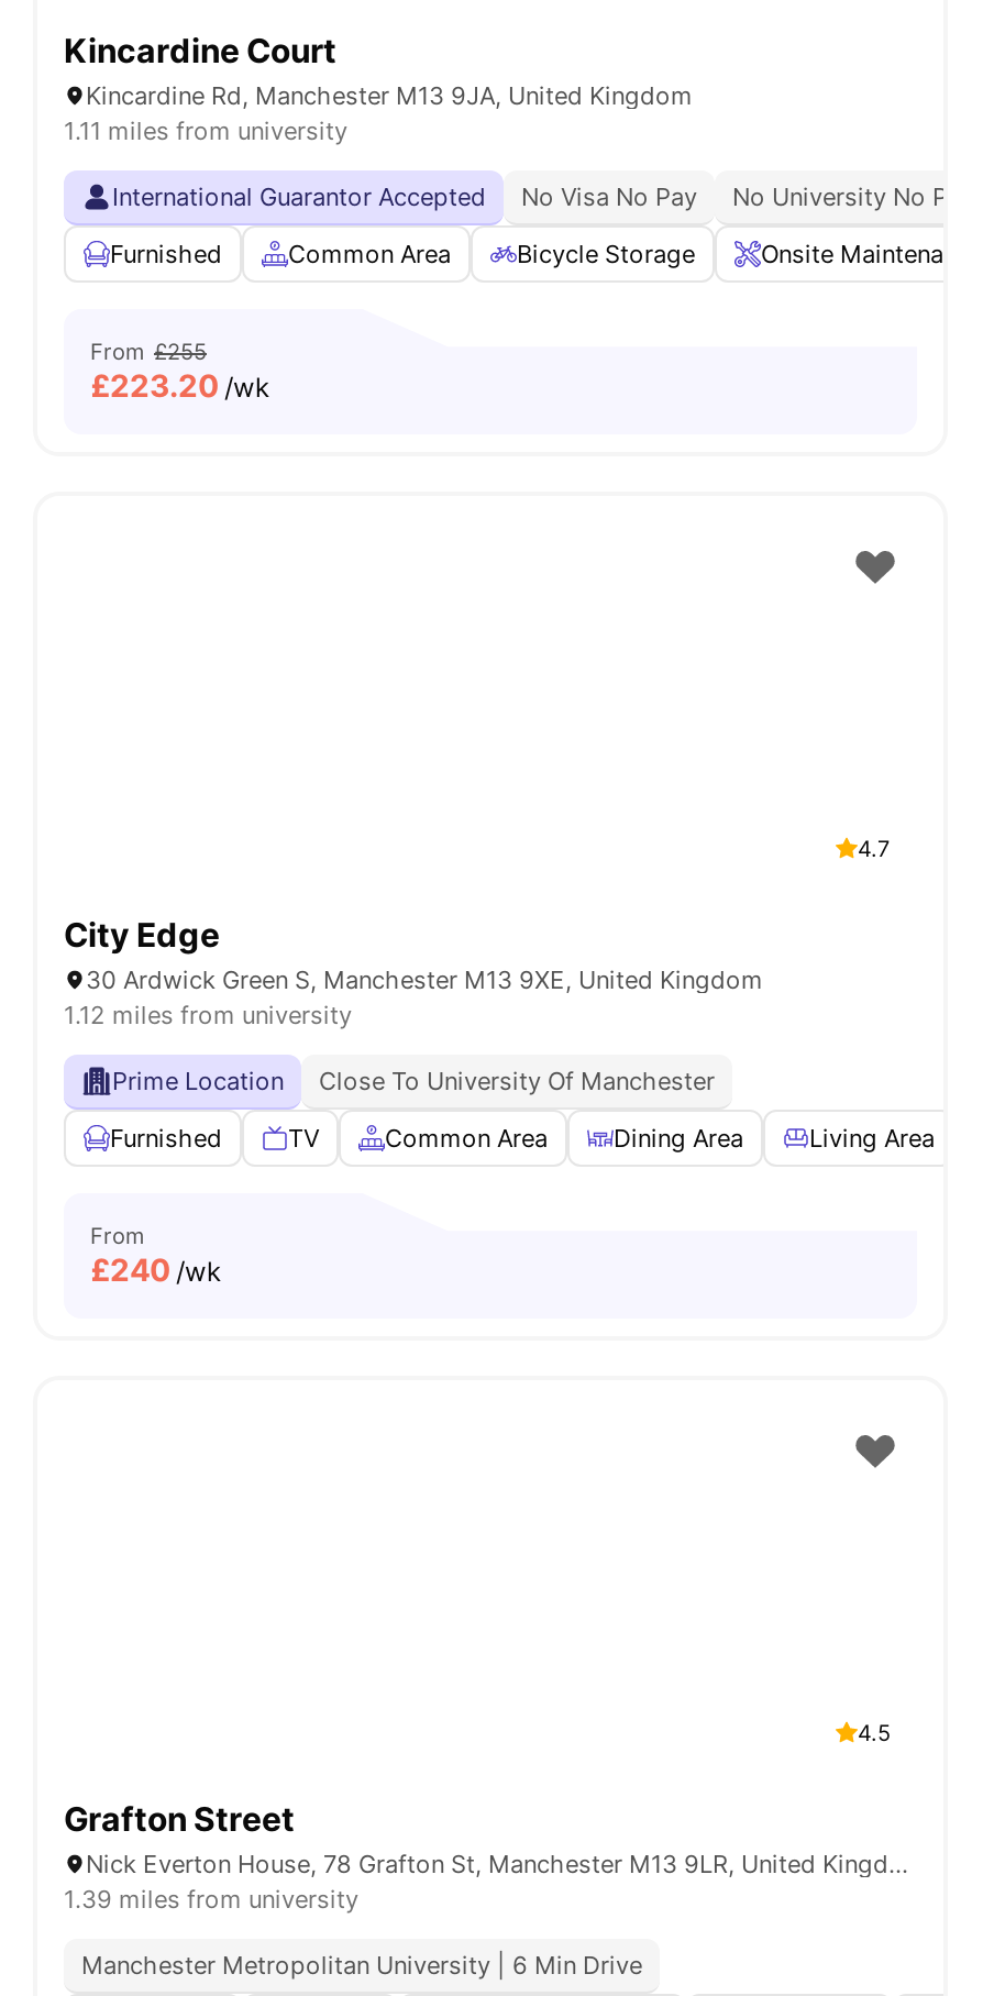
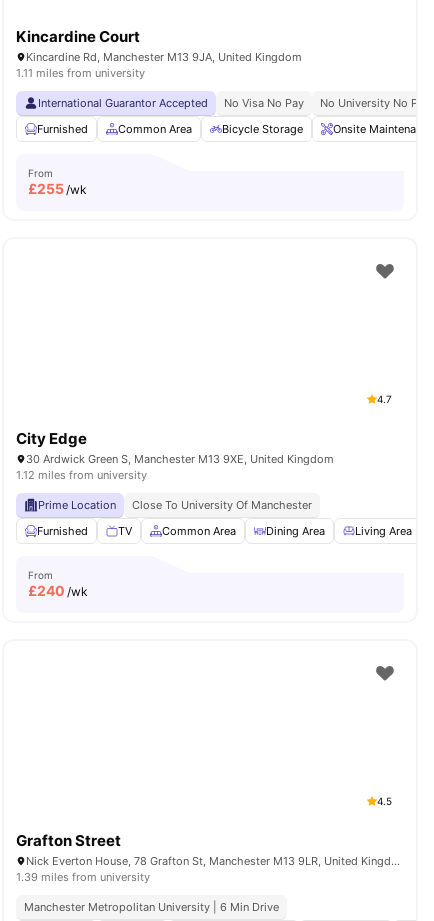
[90,338,270,404] From £255 | £223.20 /wk -> [28,167,87,197] From | £255 /wk

